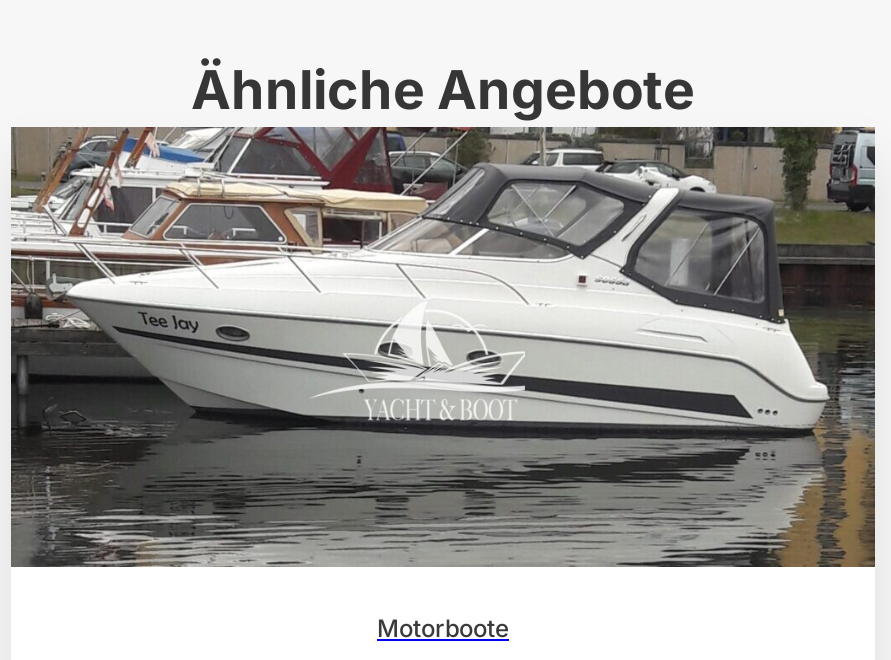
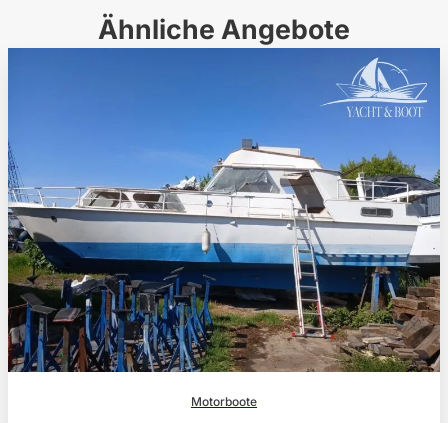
[9,125,877,569] [image] -> [7,47,441,372] [image]

